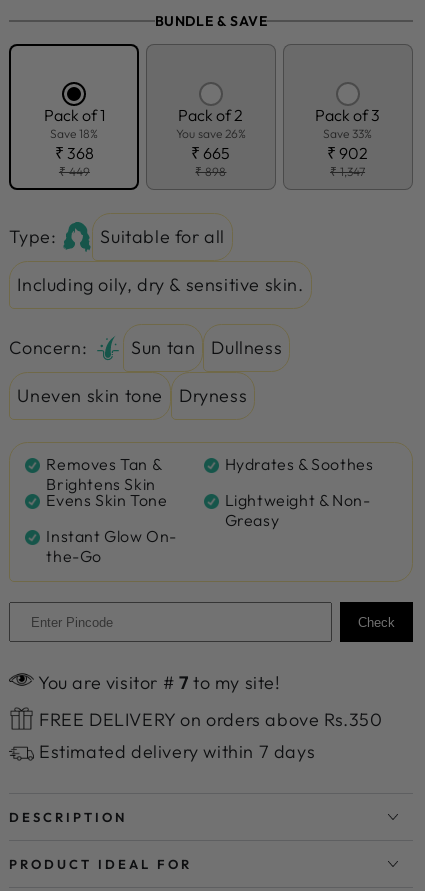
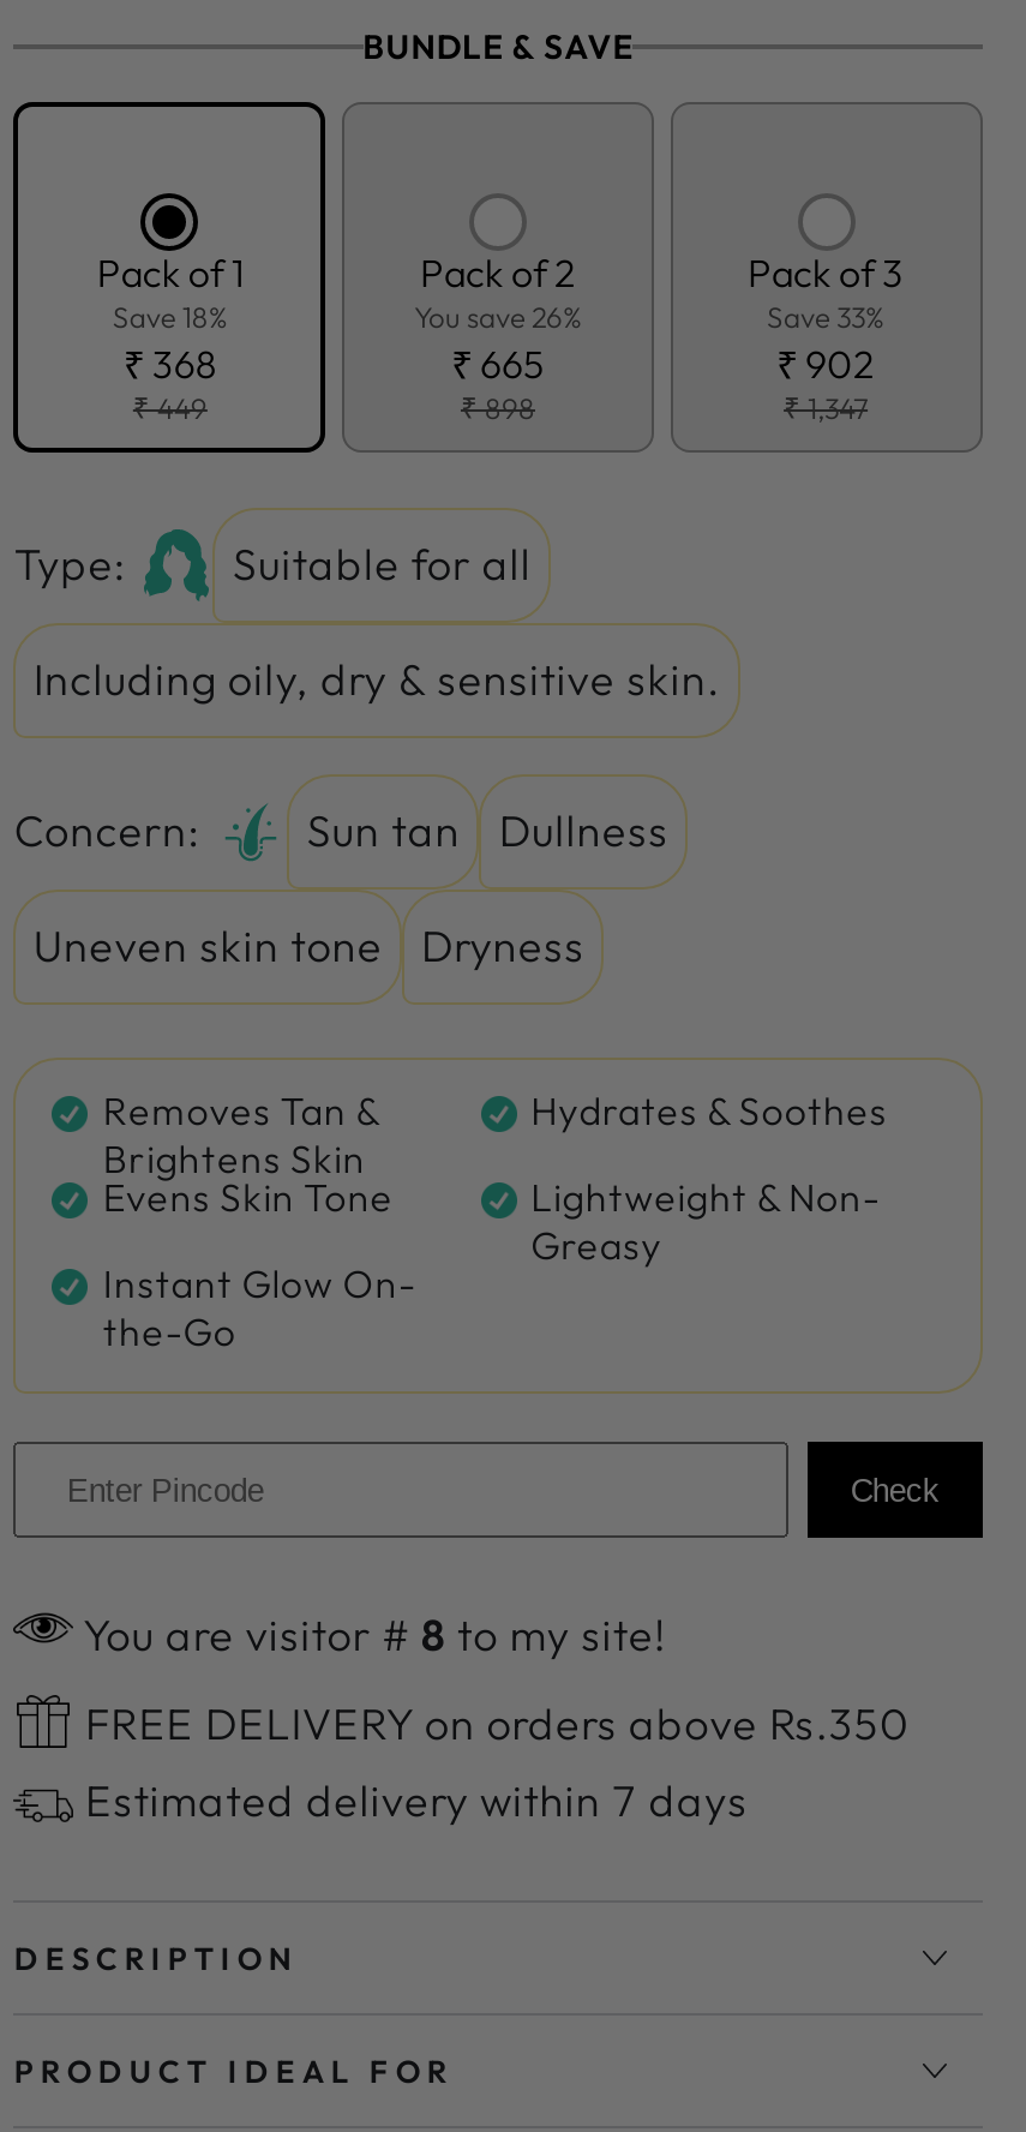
[38,671,281,694] You are visitor #7 to my site! -> [83,1607,667,1663] You are visitor #8 to my site!

